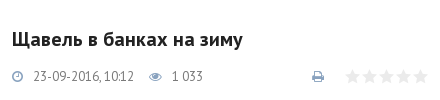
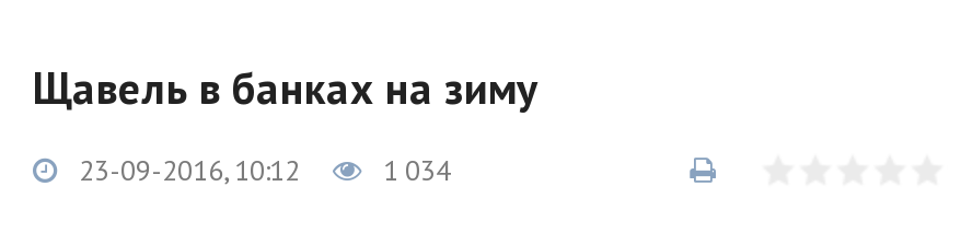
[172,68,203,85] 1 033 -> [383,152,451,189] 1 034

